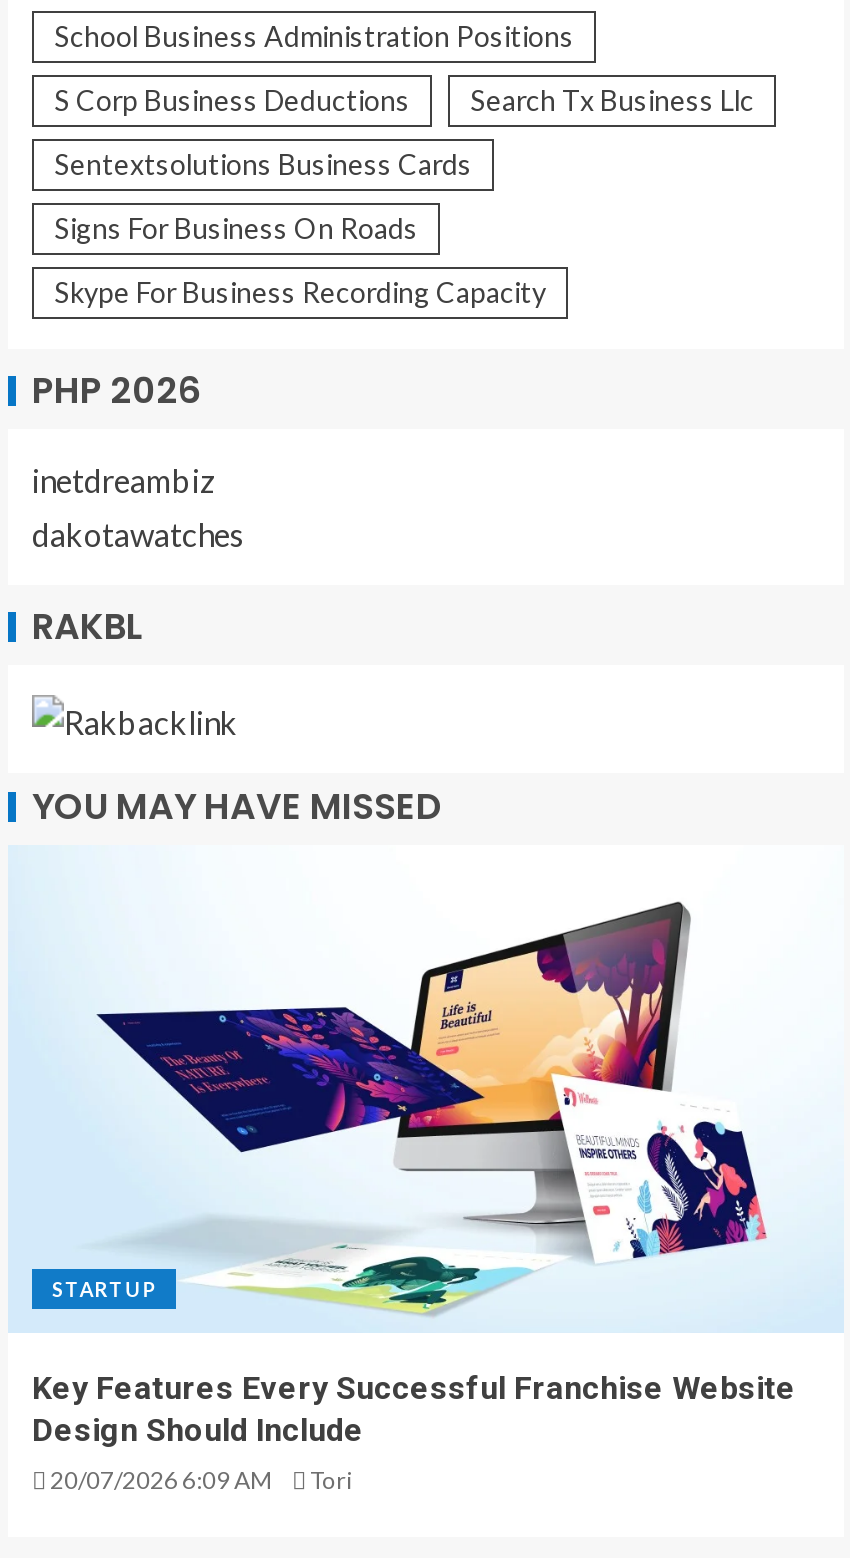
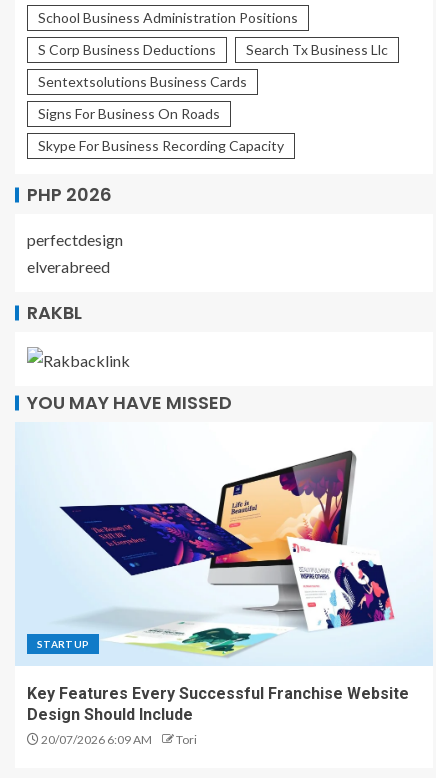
[32,462,244,554] inetdreambiz | dakotawatches -> [27,230,123,276] perfectdesign | elverabreed

